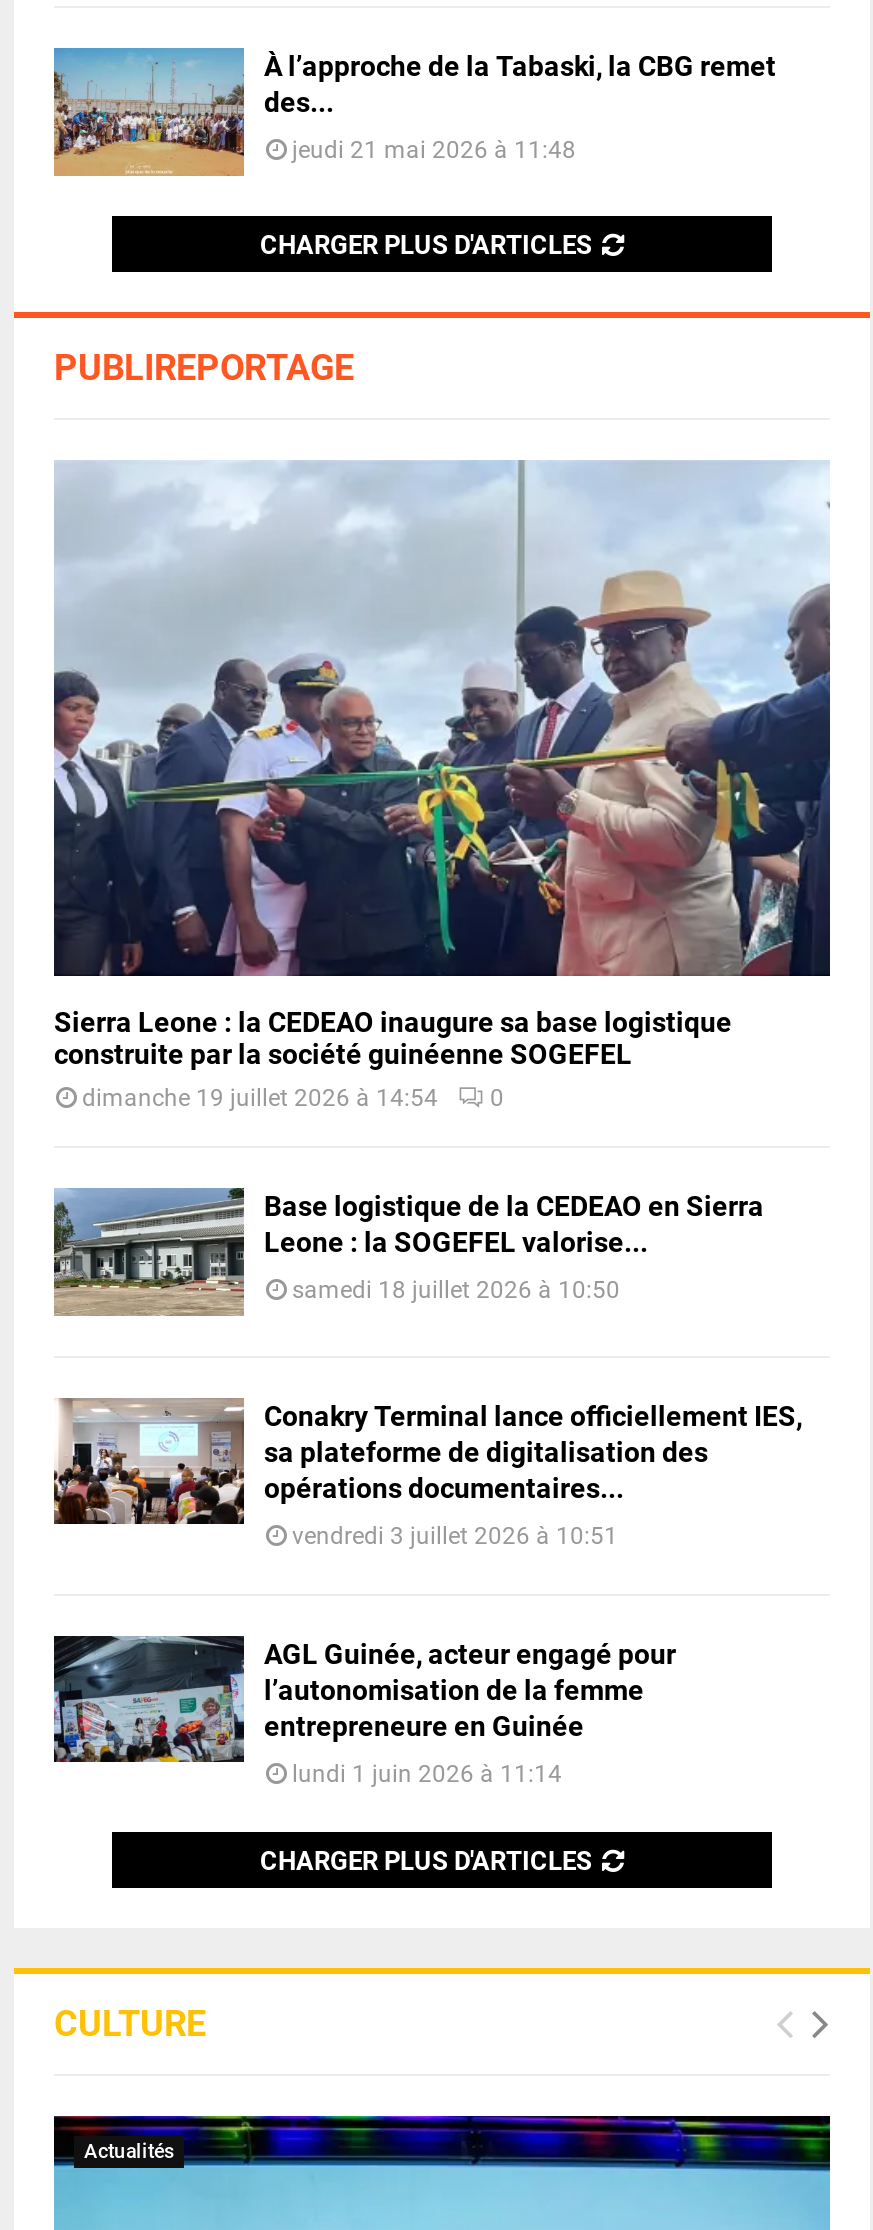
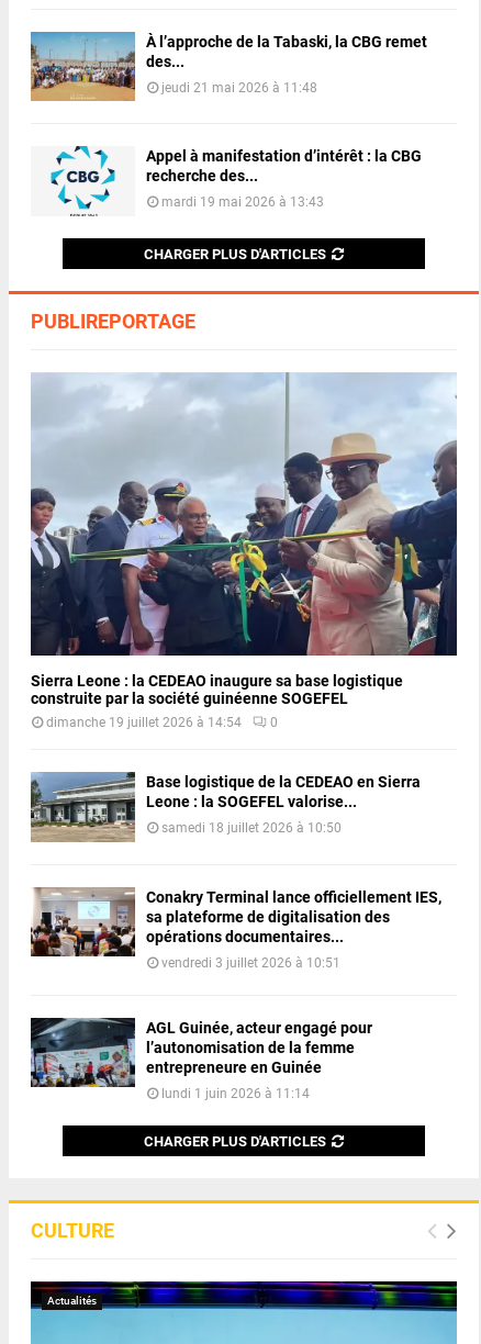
none -> [32,146,422,216] [image] | Appel à manifestation d’intérêt : la CBG | recherche des... | mardi 19 mai 2026 à 13:43

